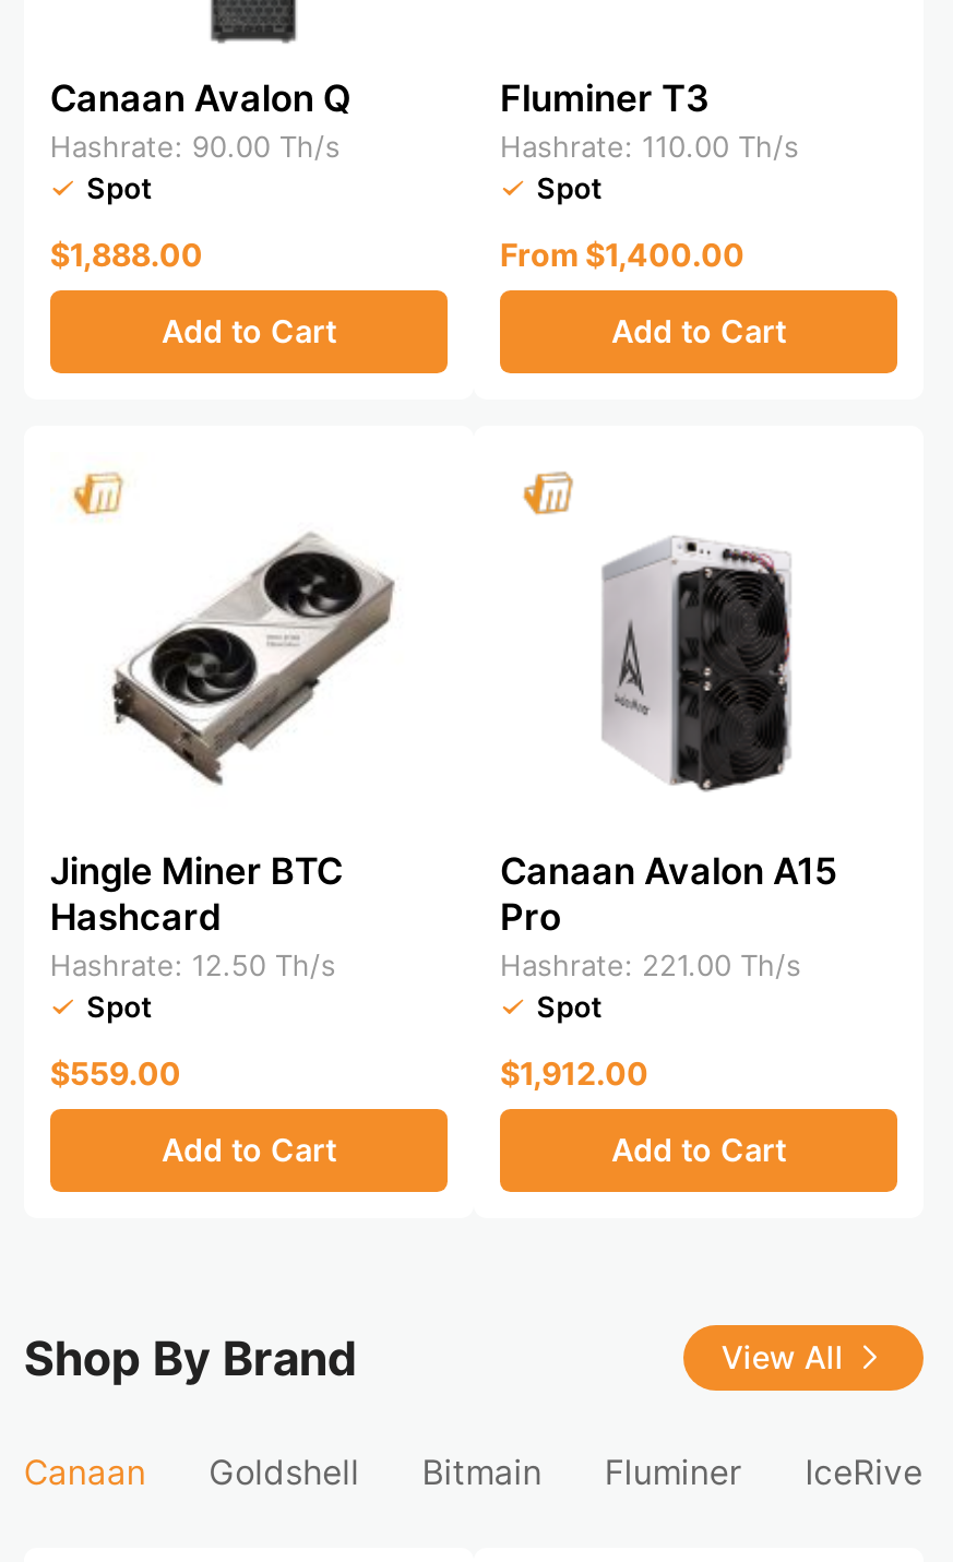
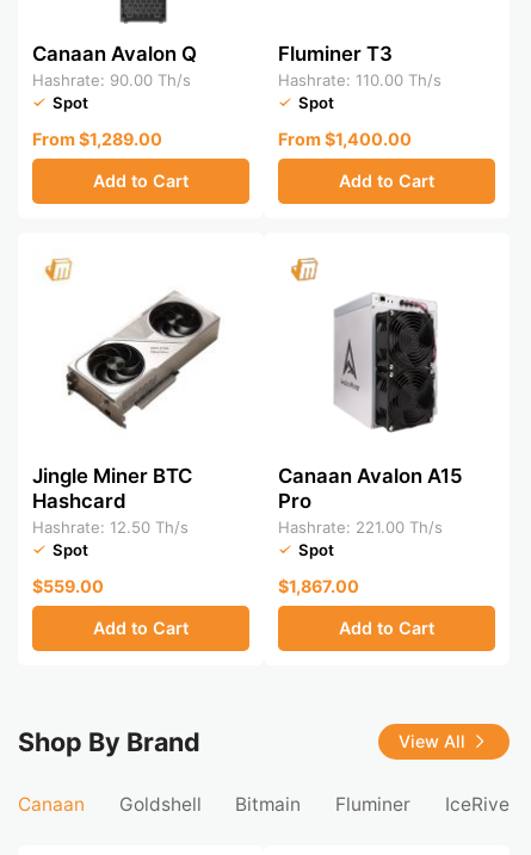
[50,235,203,272] $1,888.00 -> [32,128,162,149] From $1,289.00
[500,1054,648,1091] $1,912.00 -> [278,576,359,596] $1,867.00

